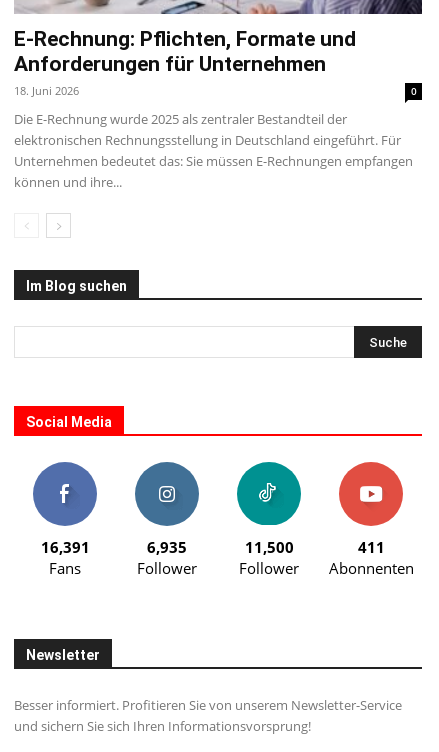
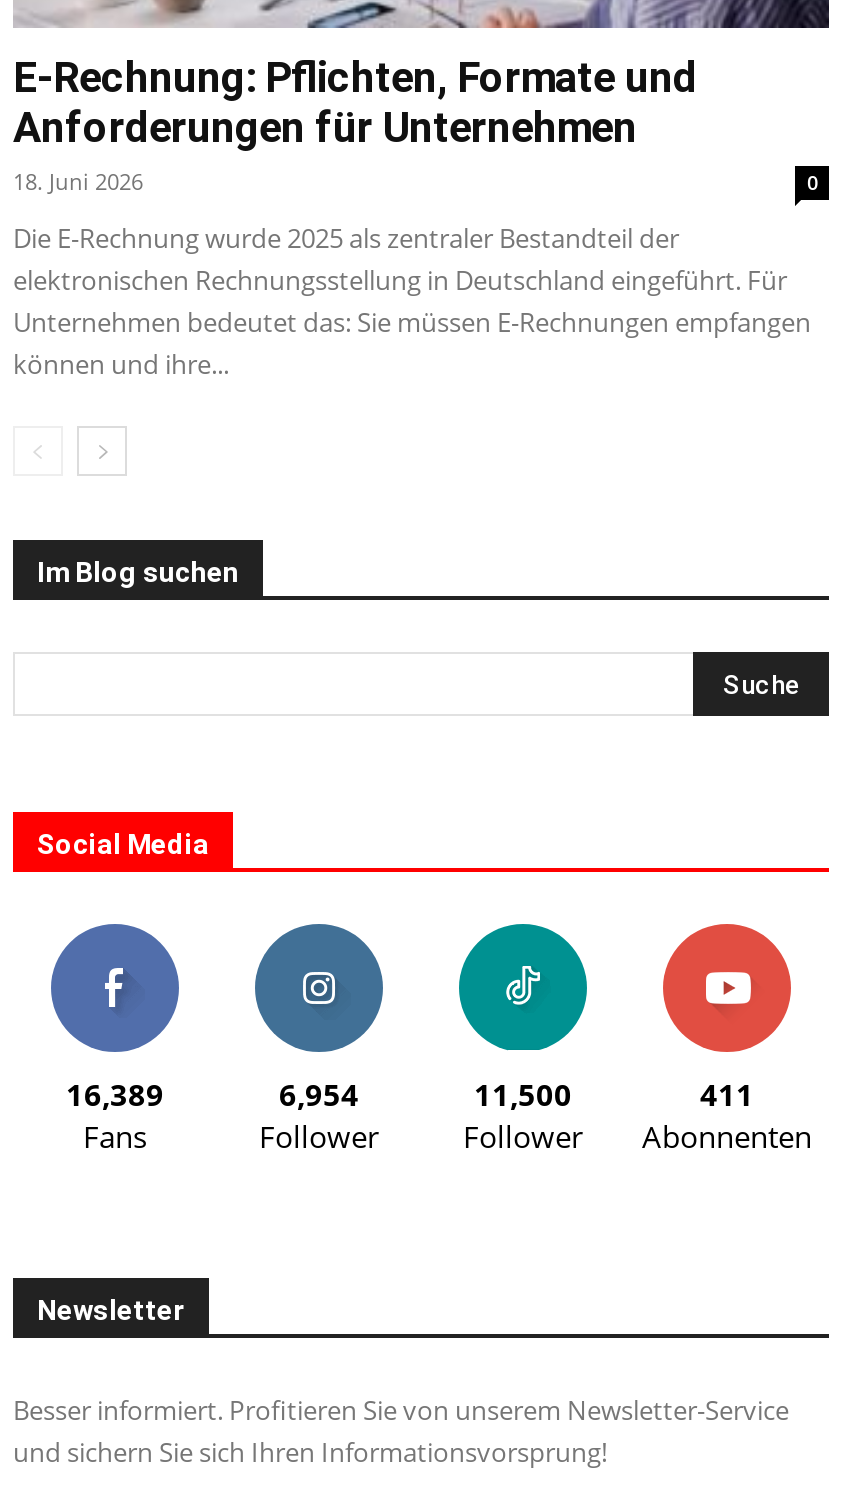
[40,537,89,557] 16,391 -> [66,1074,164,1114] 16,389
[147,537,187,557] 6,935 -> [279,1074,359,1114] 6,954

